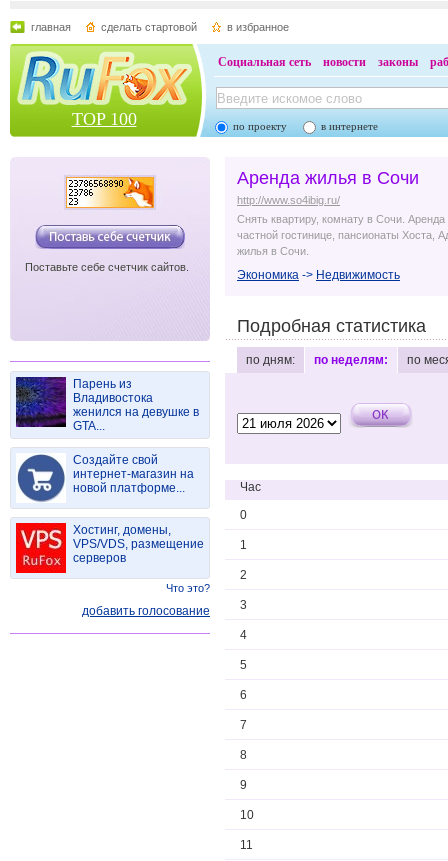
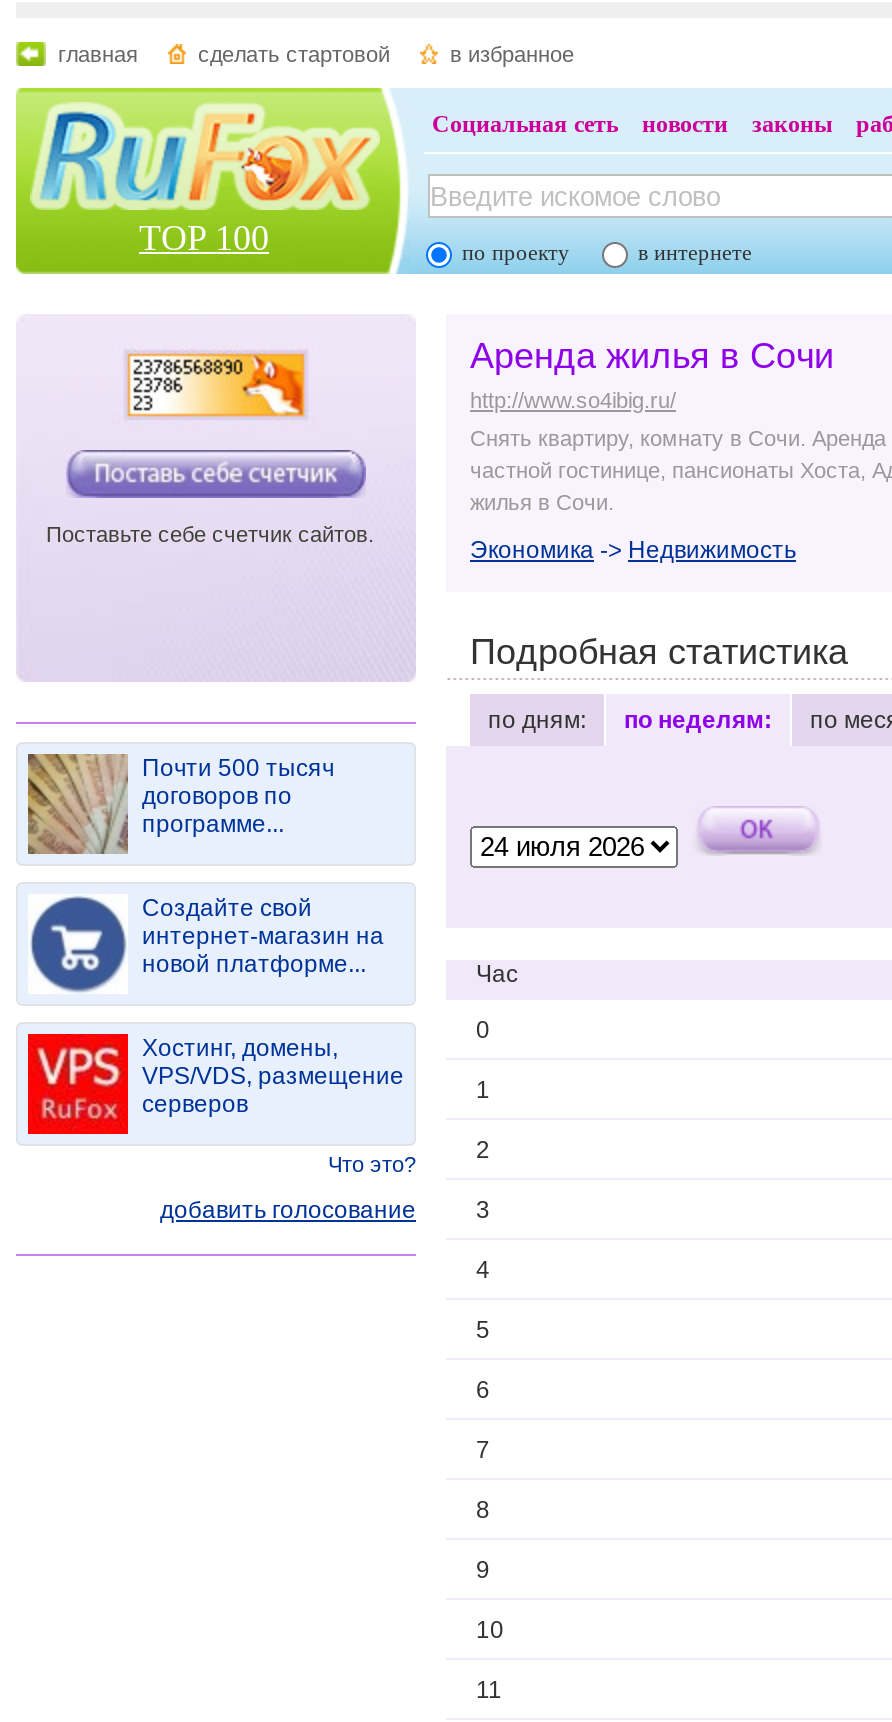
[15,376,199,433] [image] | Парень из | Владивостока | женился на девушке в | GTA... -> [26,752,334,856] [image] | Почти 500 тысяч | договоров по | программе...

